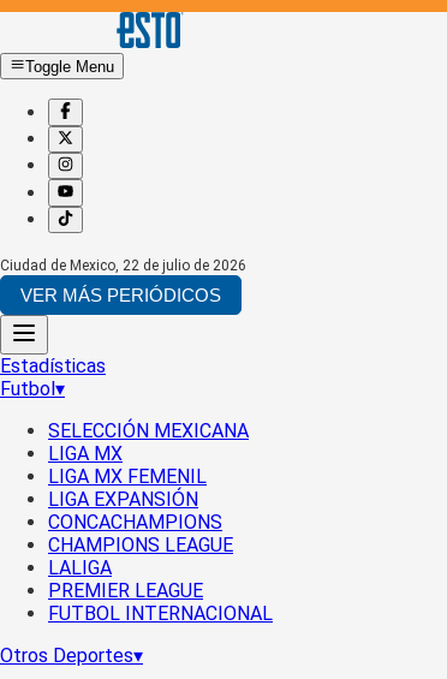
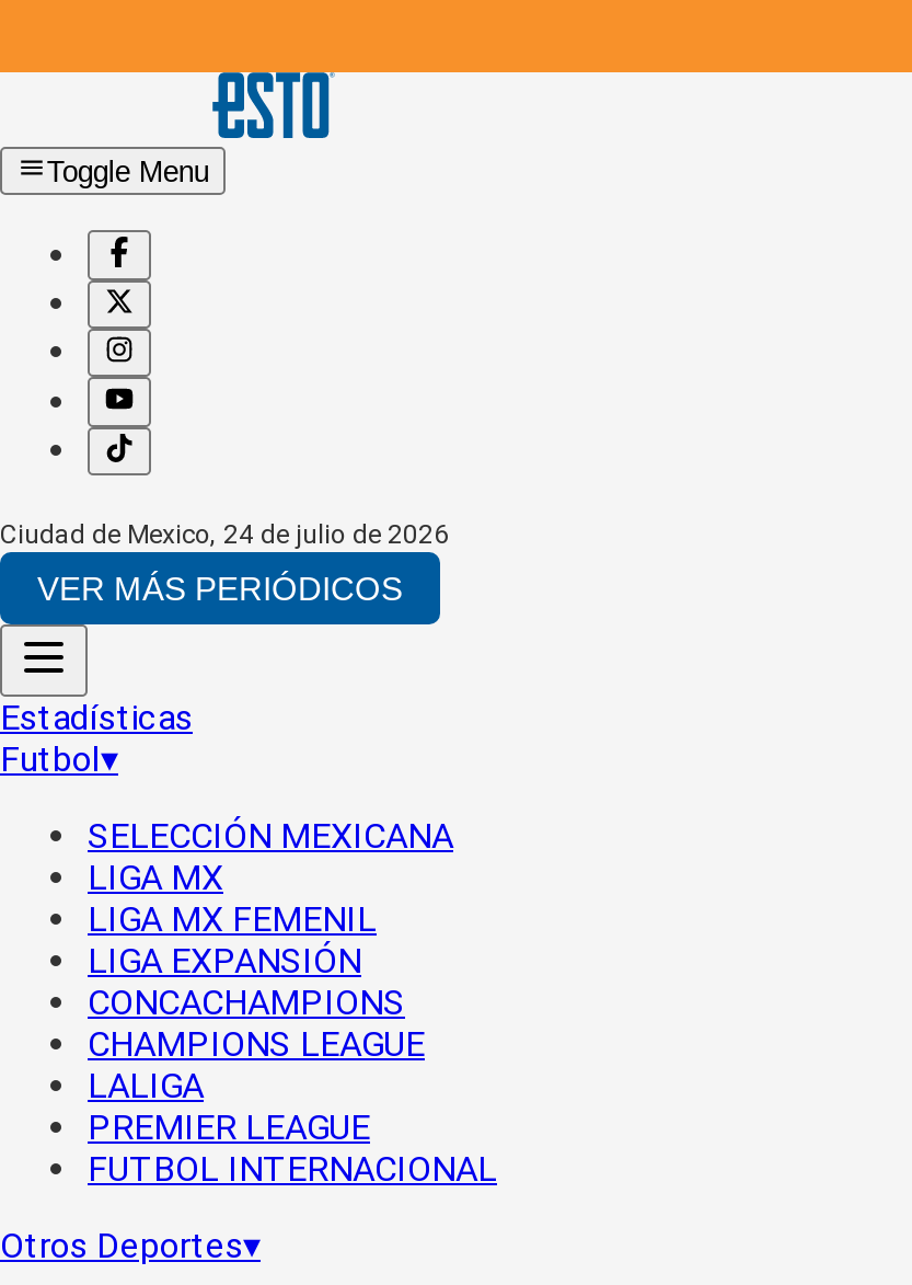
[0,257,246,274] Ciudad de Mexico, 22 de julio de 2026 -> [0,519,449,550] Ciudad de Mexico, 24 de julio de 2026

